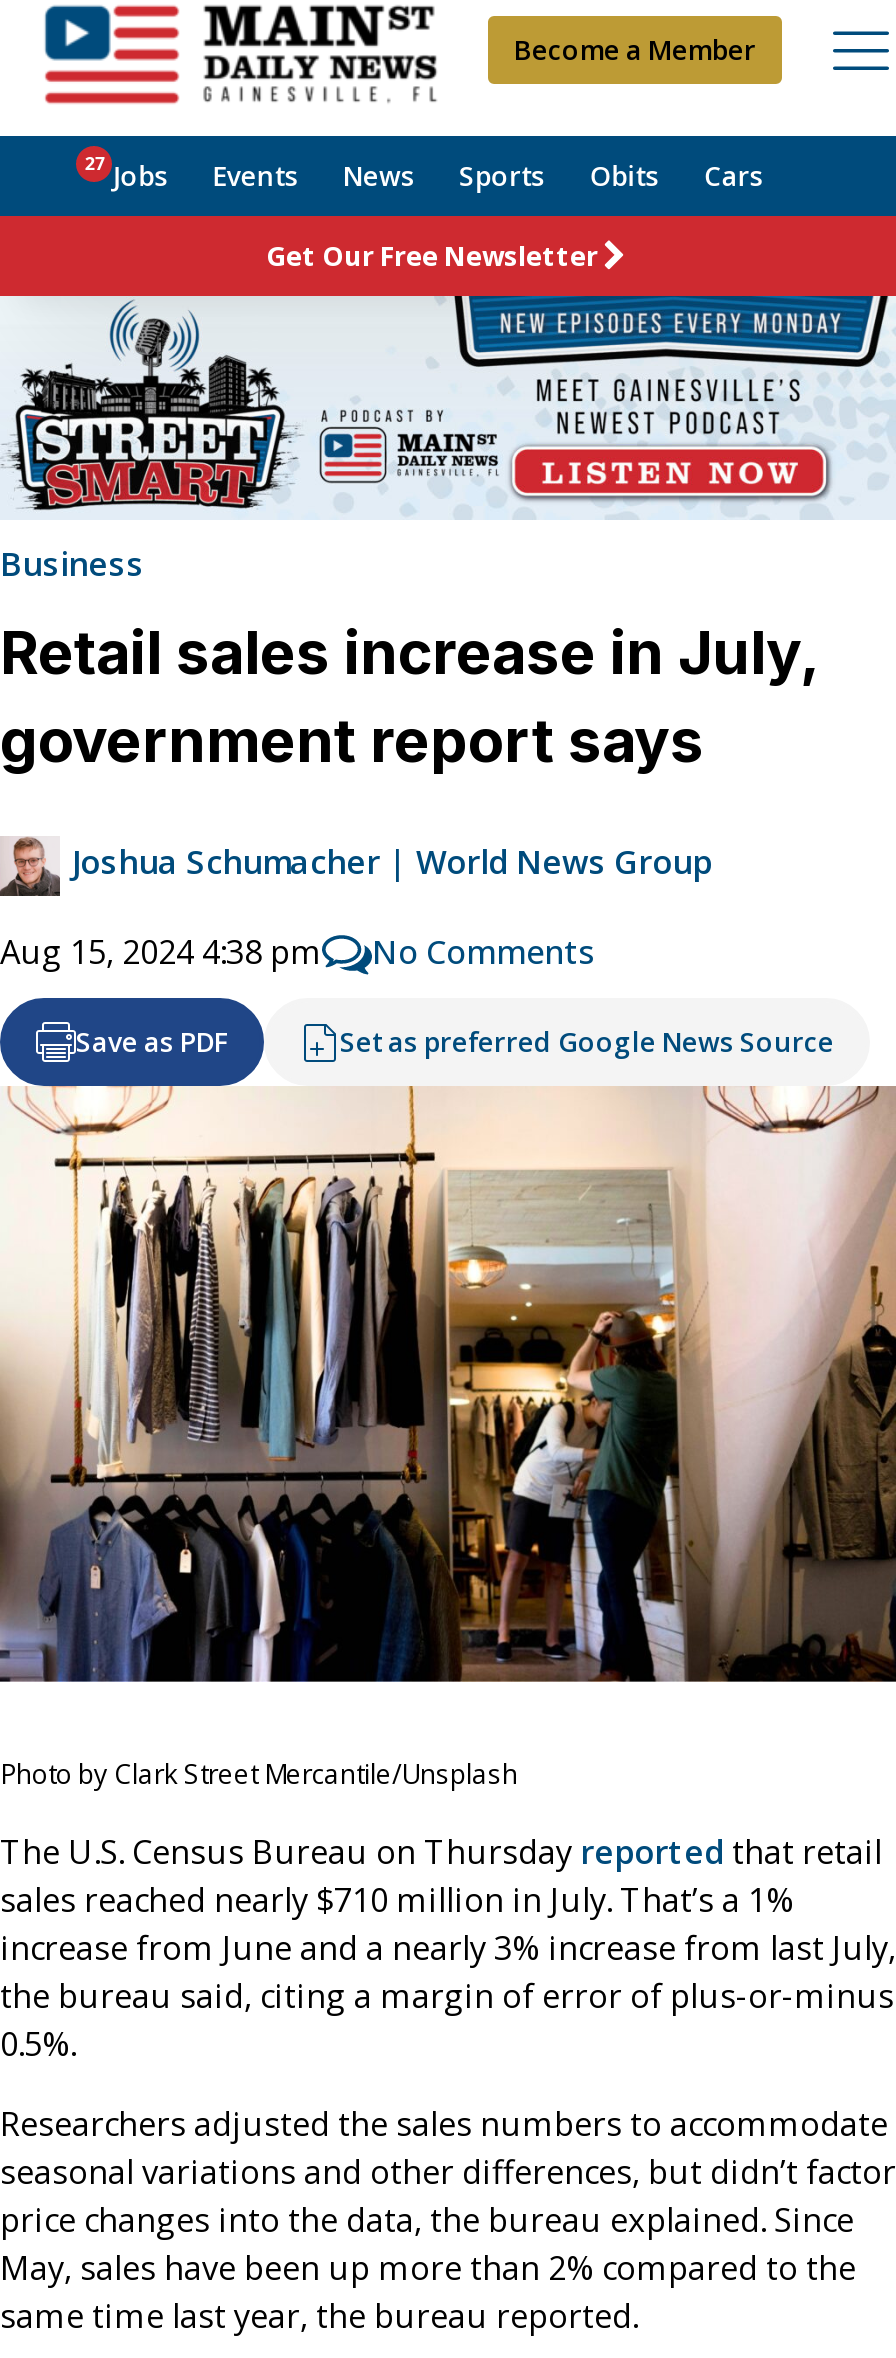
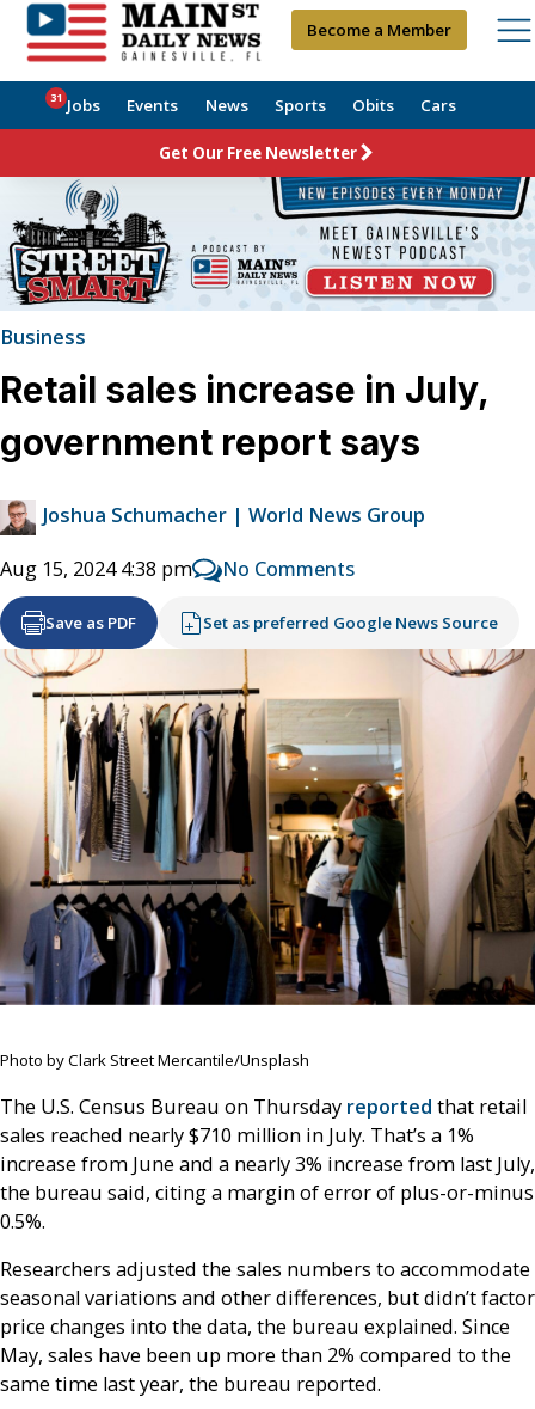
[85,150,764,194] 27 Jobs Events News Sports Obits Cars -> [51,90,456,116] 31 Jobs Events News Sports Obits Cars

